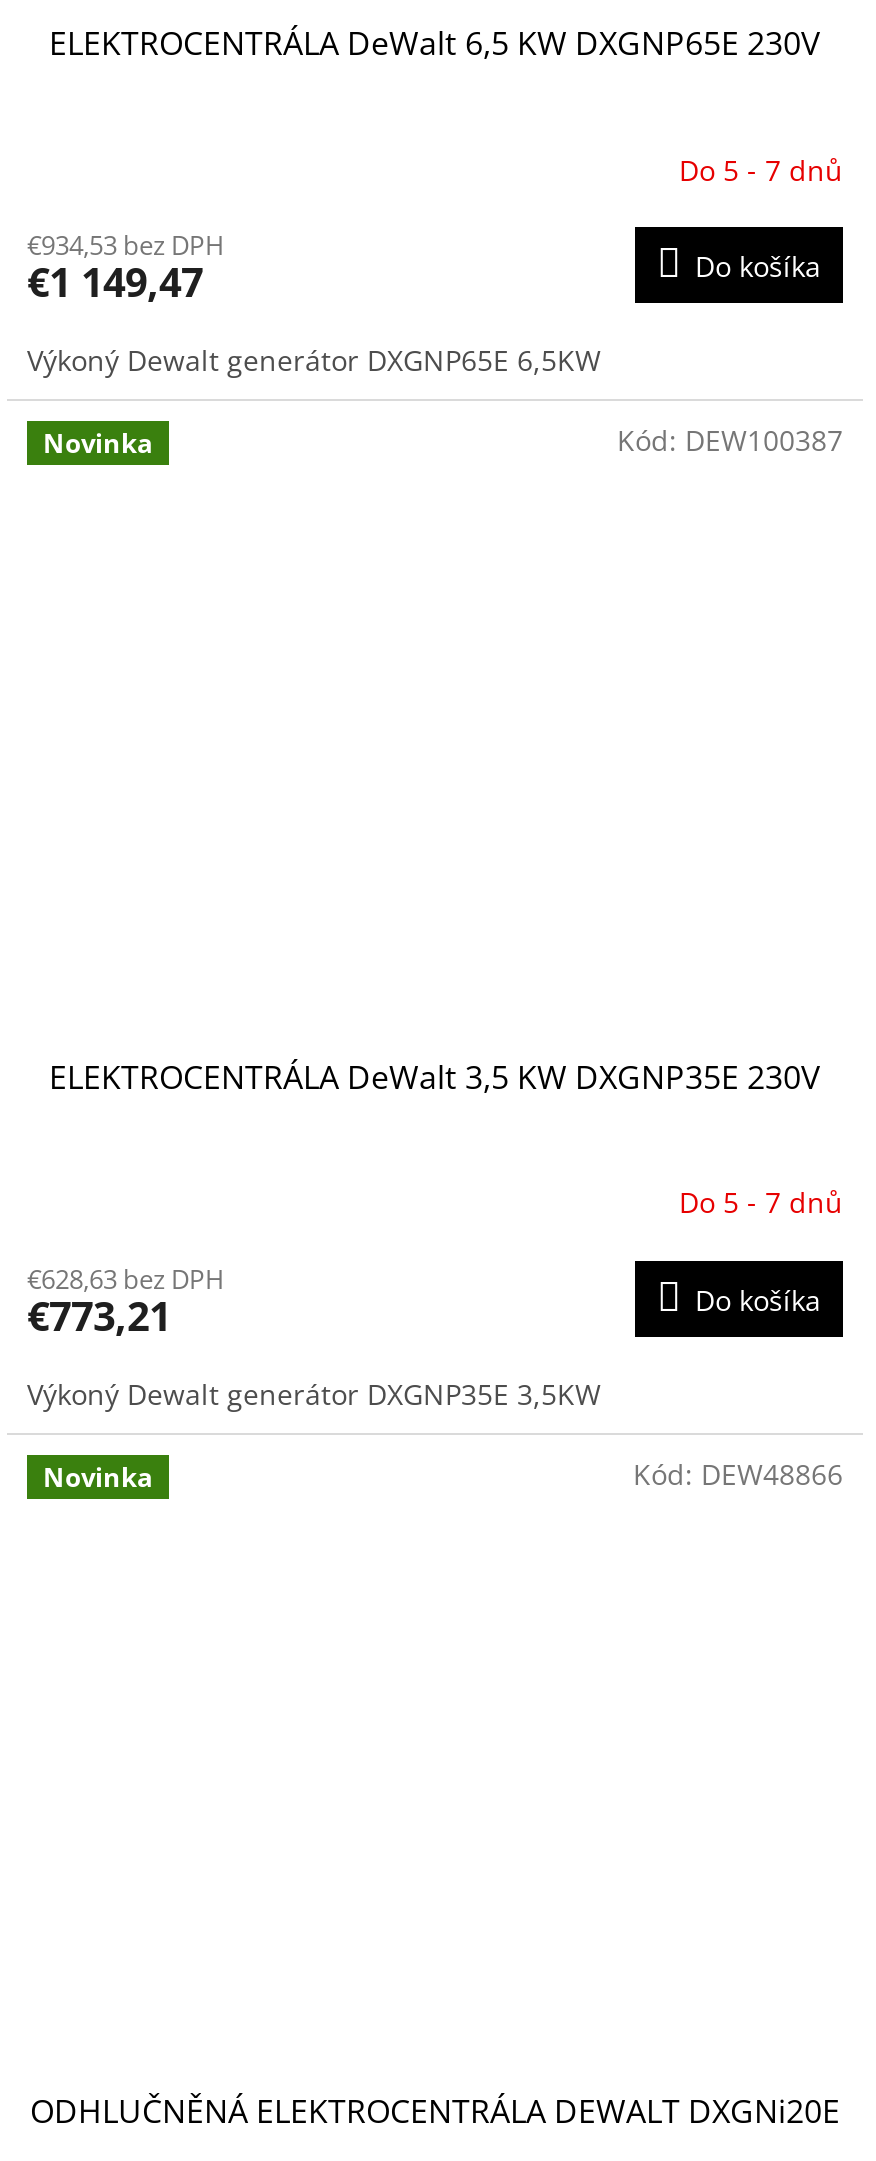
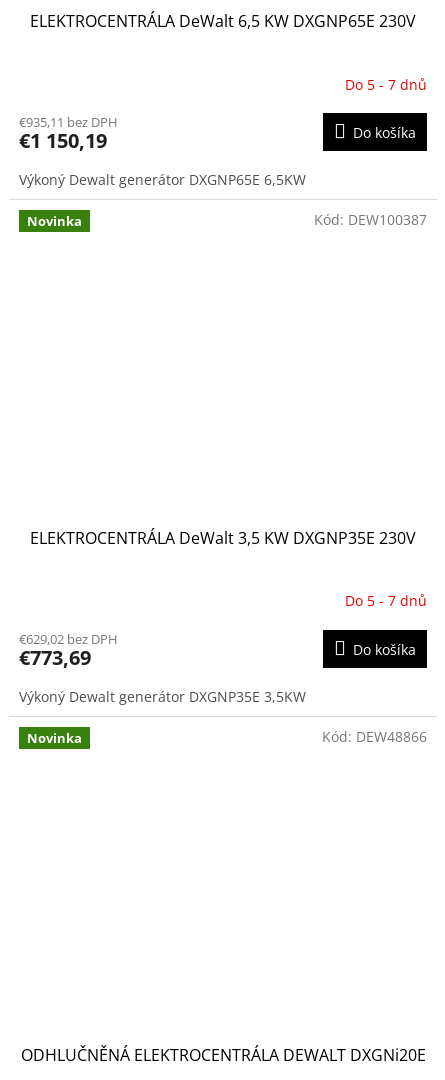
[27,228,225,264] €934,53 bez DPH -> [19,113,118,131] €935,11 bez DPH
[27,256,203,310] €1 149,47 -> [19,127,107,154] €1 150,19
[27,1261,225,1297] €628,63 bez DPH -> [19,630,118,648] €629,02 bez DPH
[27,1289,171,1343] €773,21 -> [19,644,91,671] €773,69

